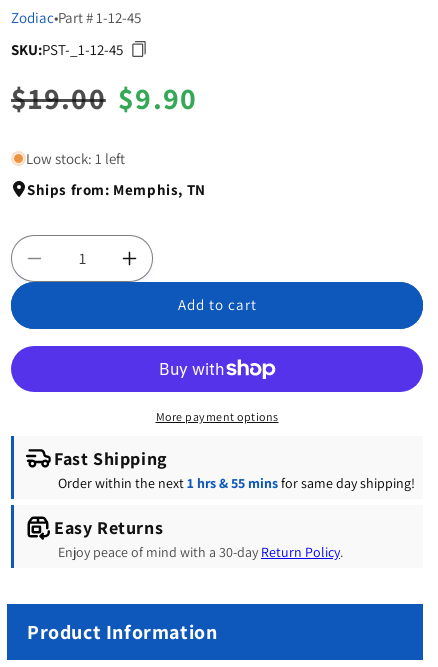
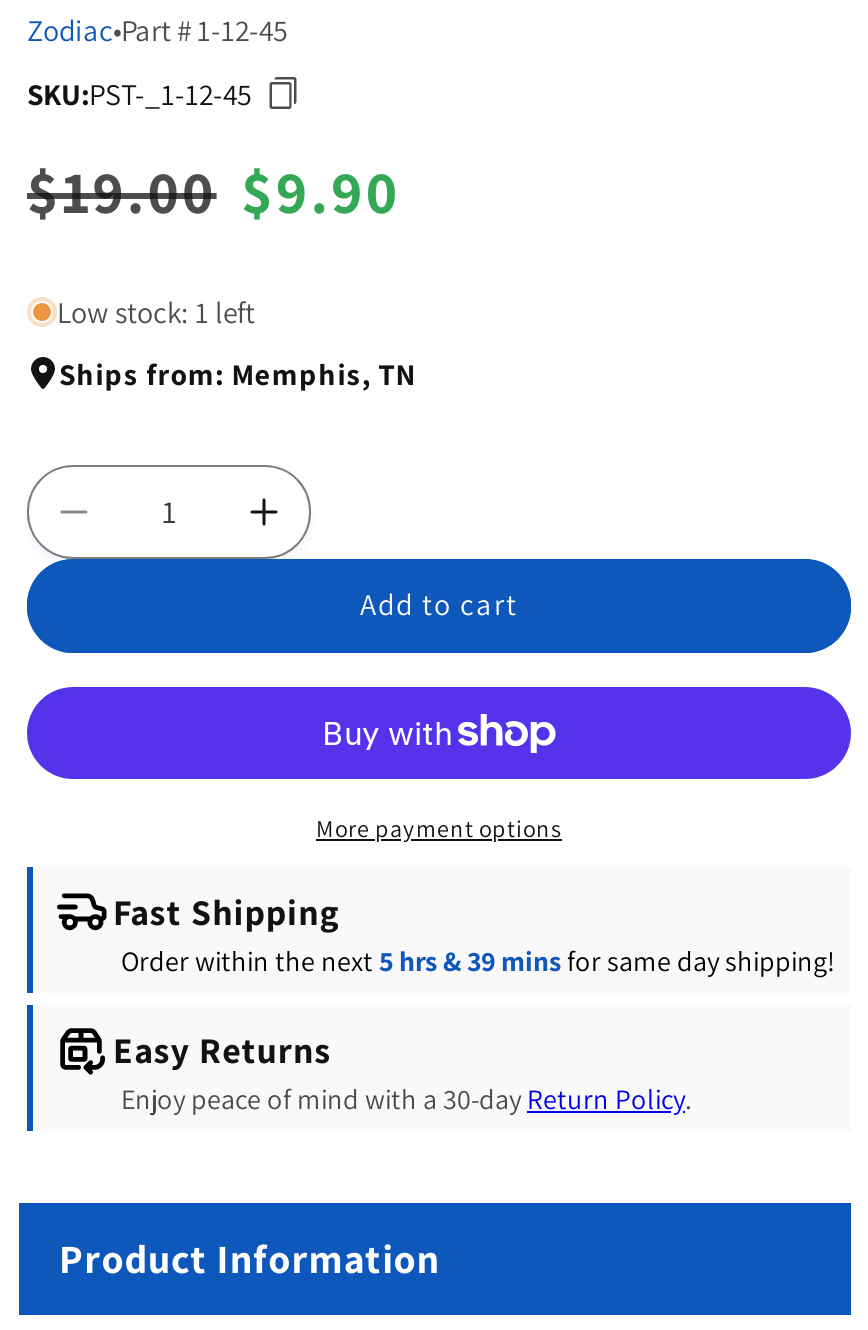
[58,474,415,492] Order within the next 1 hrs & 55 mins for same day shipping! -> [121,944,835,980] Order within the next 5 hrs & 39 mins for same day shipping!

